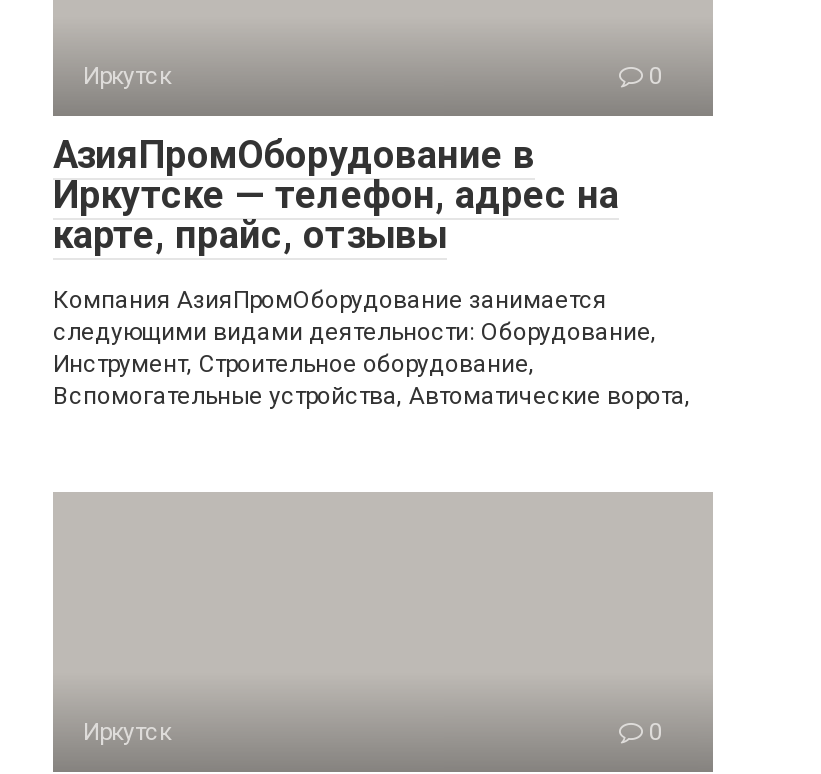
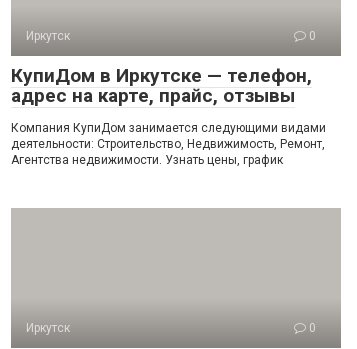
[53,132,619,258] АзияПромОборудование в | Иркутске — телефон, адрес на | карте, прайс, отзывы -> [11,64,312,107] КупиДом в Иркутске — телефон, | адрес на карте, прайс, отзывы
[53,286,691,410] Компания АзияПромОборудование занимается | следующими видами деятельности: Оборудование, | Инструмент, Строительное оборудование, | Вспомогательные устройства, Автоматические ворота, -> [11,121,326,167] Компания КупиДом занимается следующими видами | деятельности: Строительство, Недвижимость, Ремонт, | Агентства недвижимости. Узнать цены, график

